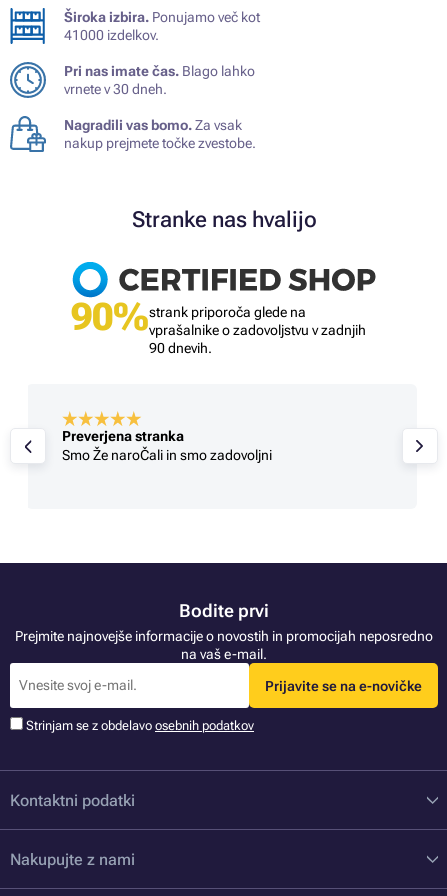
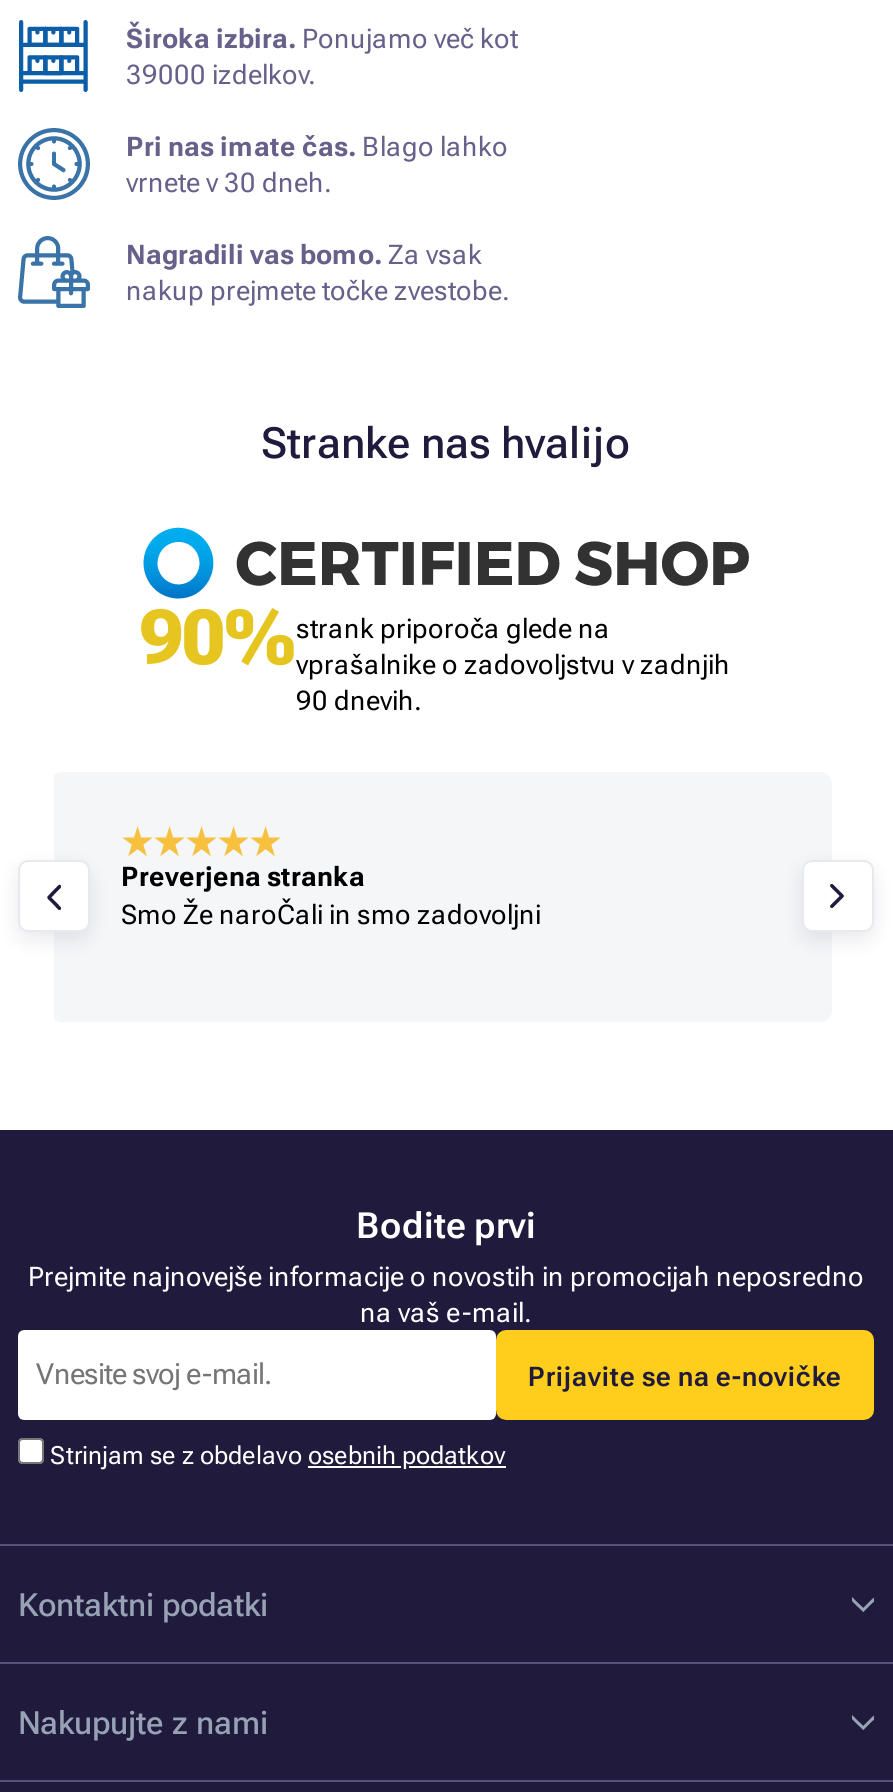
[64,27,159,43] 41000 izdelkov. -> [126,59,316,91] 39000 izdelkov.

